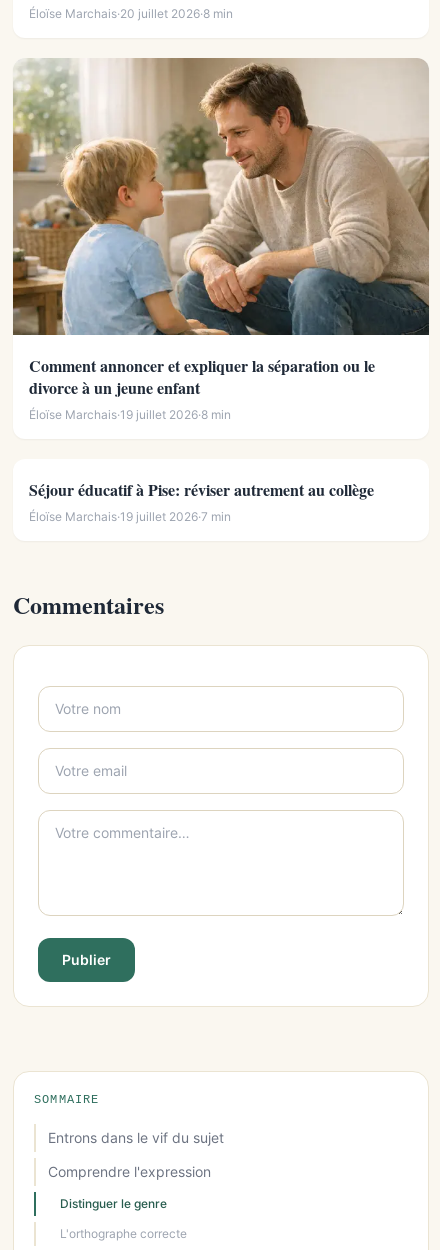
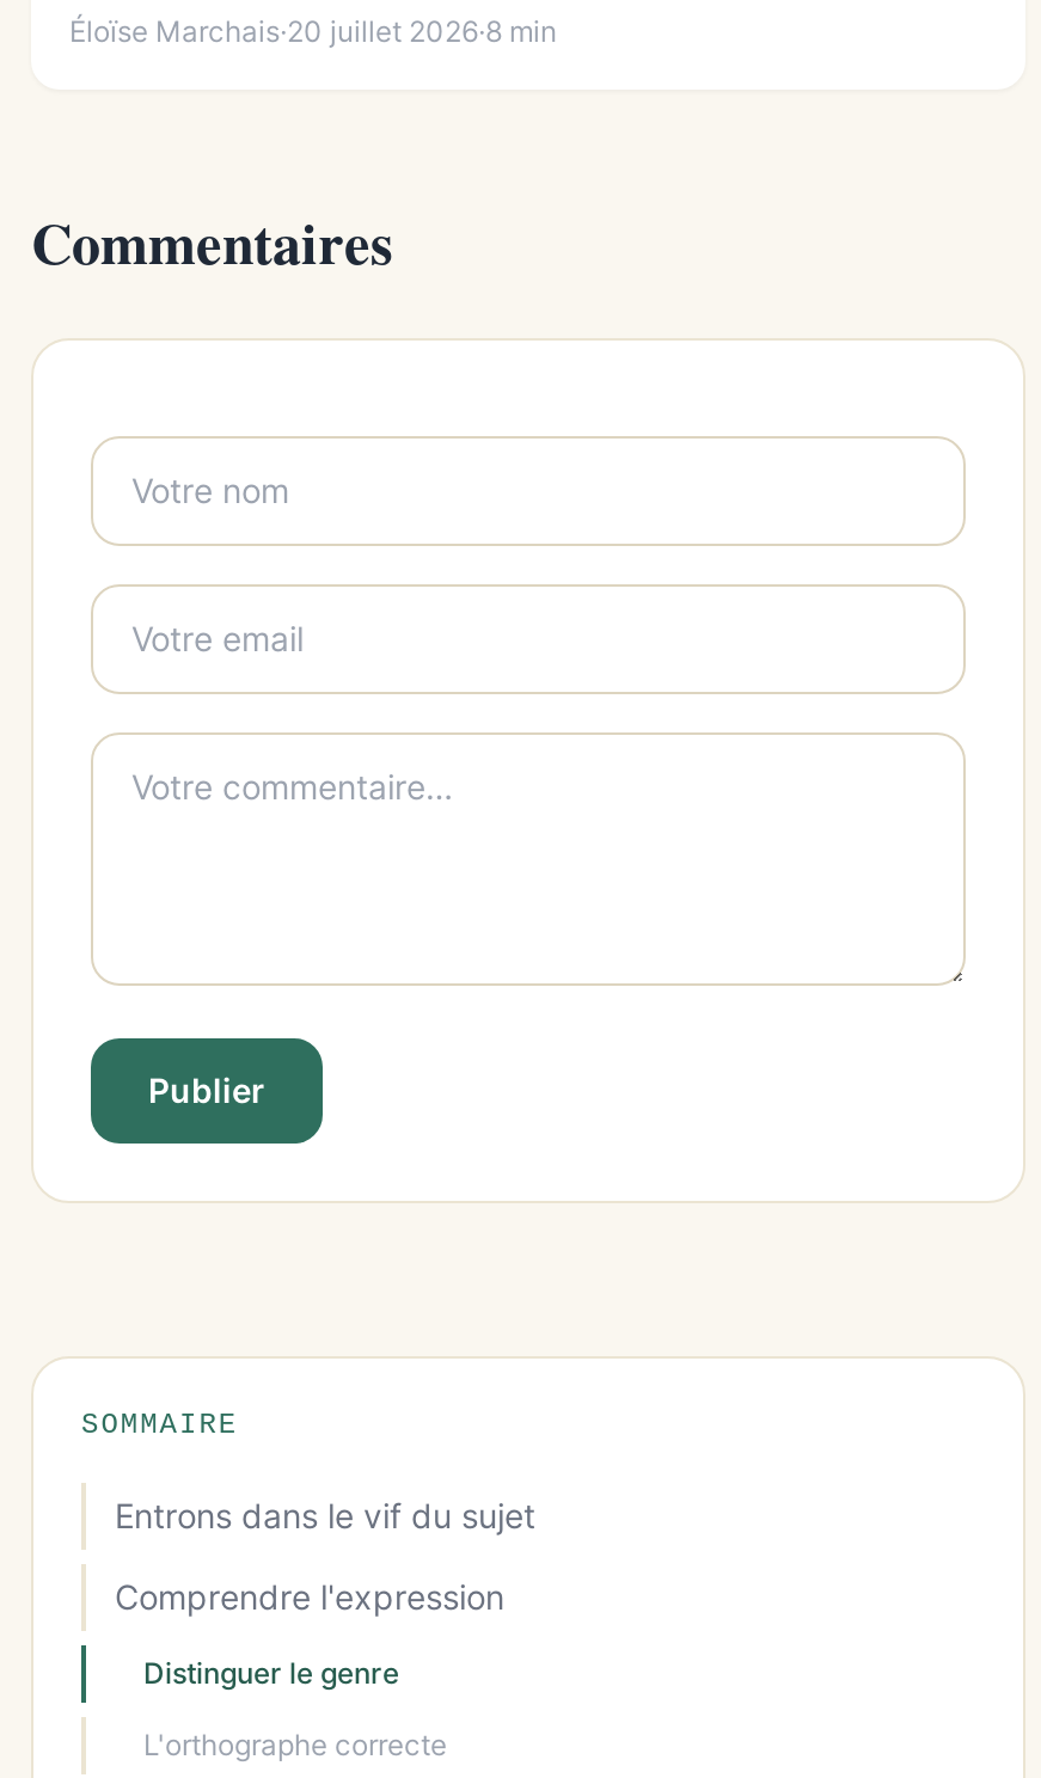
[12,57,430,524] [image] | Comment annoncer et expliquer la séparation ou le | divorce à un jeune enfant | Éloïse Marchais·19 juillet 2026·8 min | Séjour éducatif à Pise: réviser autrement au collège | Éloïse Marchais·19 juillet 2026·7 min -> none

